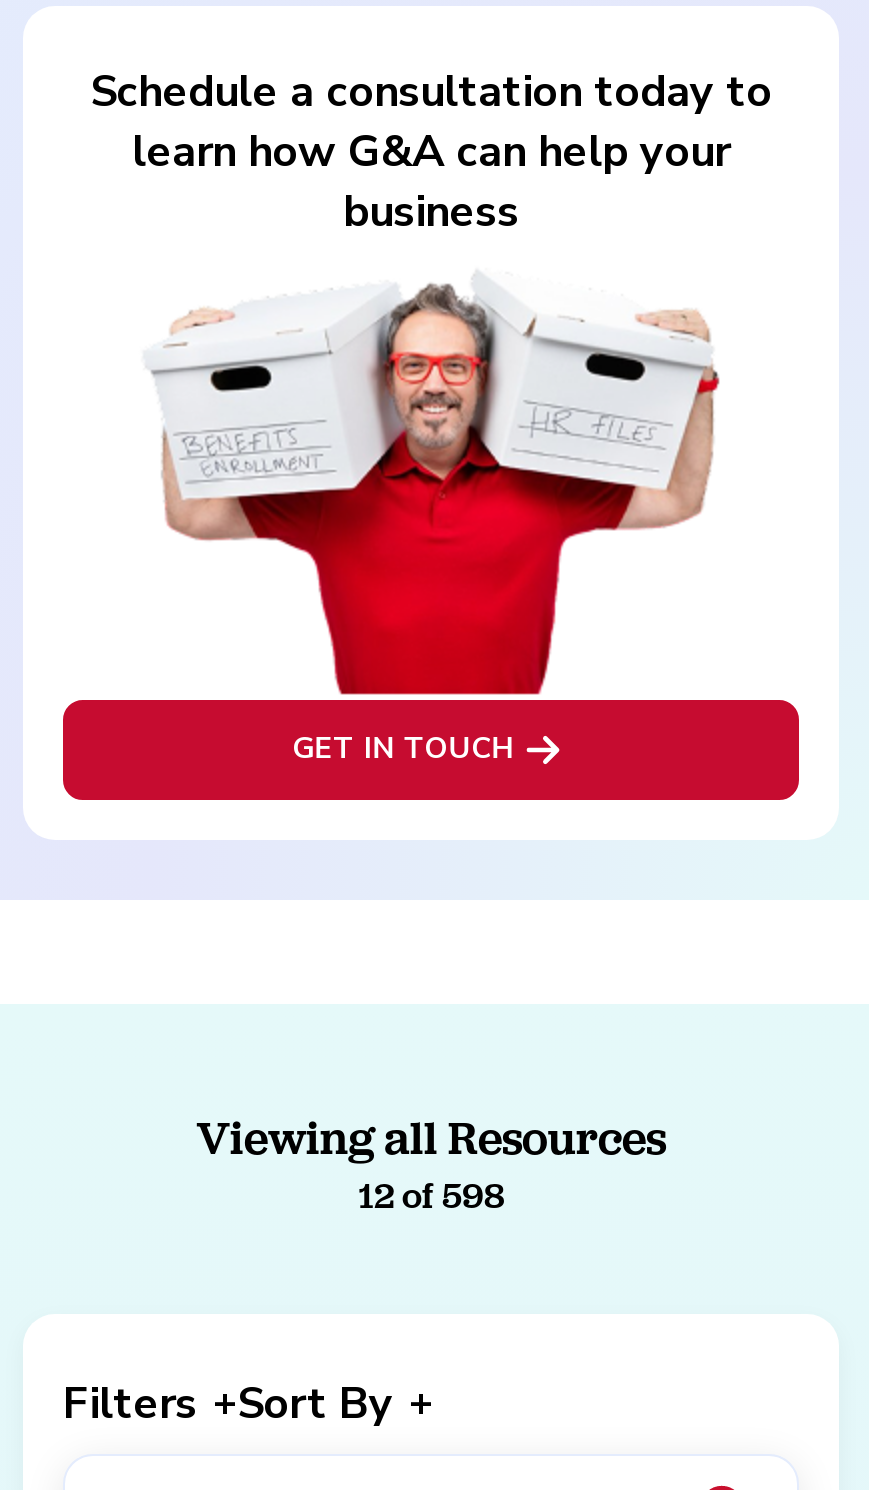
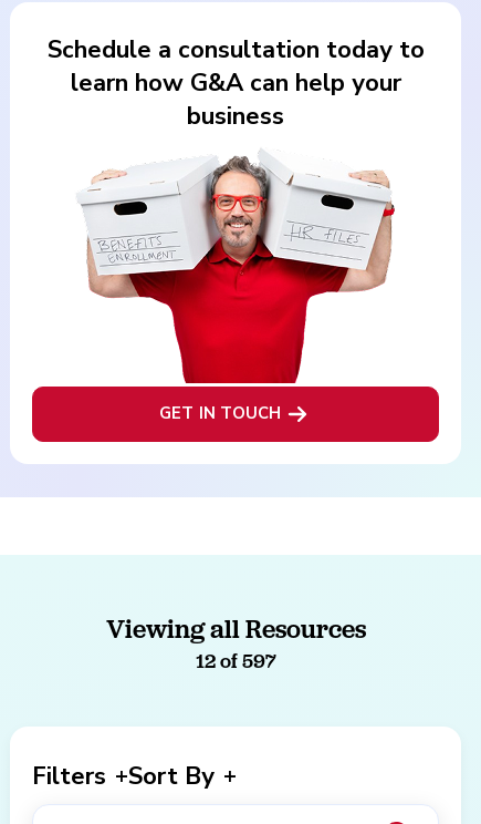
[358,1172,504,1220] 12 of 598 -> [195,648,276,674] 12 of 597

